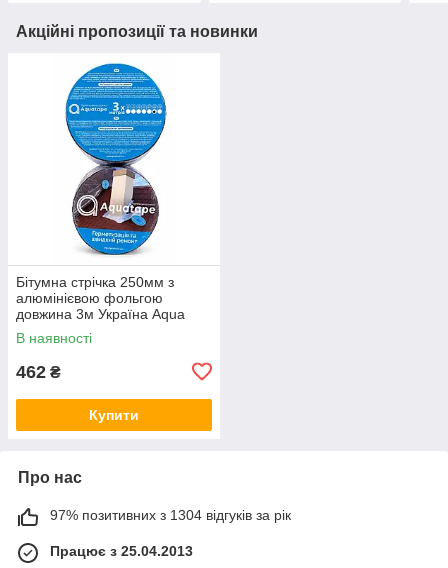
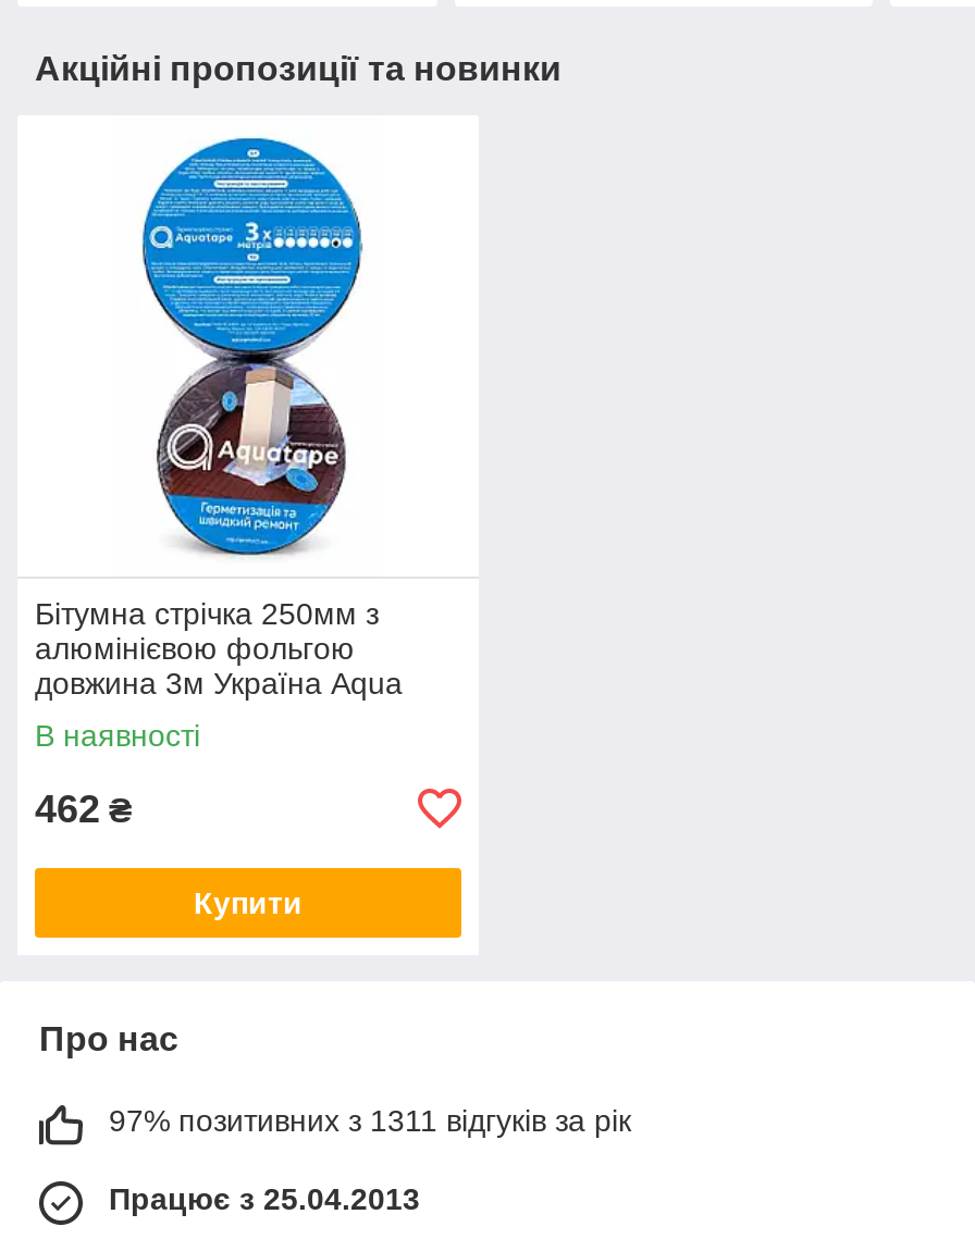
[50,507,291,523] 97% позитивних з 1304 відгуків за рік -> [109,1103,631,1137] 97% позитивних з 1311 відгуків за рік

